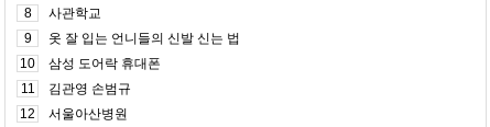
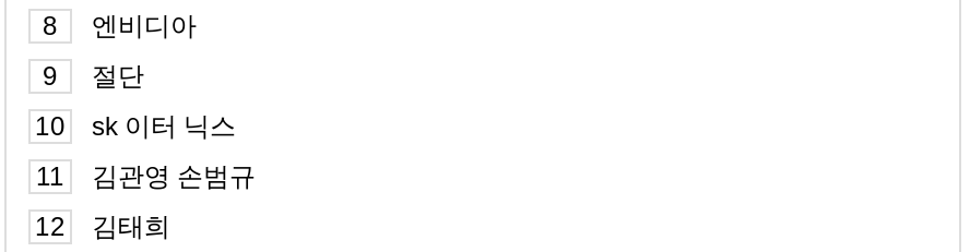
[48,5,101,21] 사관학교 -> [92,11,197,41] 엔비디아
[48,31,240,46] 옷 잘 입는 언니들의 신발 신는 법 -> [92,61,144,92] 절단
[48,56,161,71] 삼성 도어락 휴대폰 -> [92,111,236,142] sk 이터 닉스
[48,106,128,122] 서울아산병원 -> [92,212,170,242] 김태희

